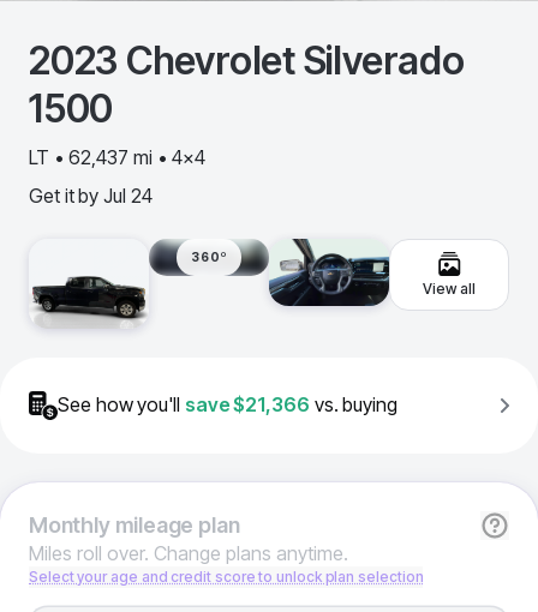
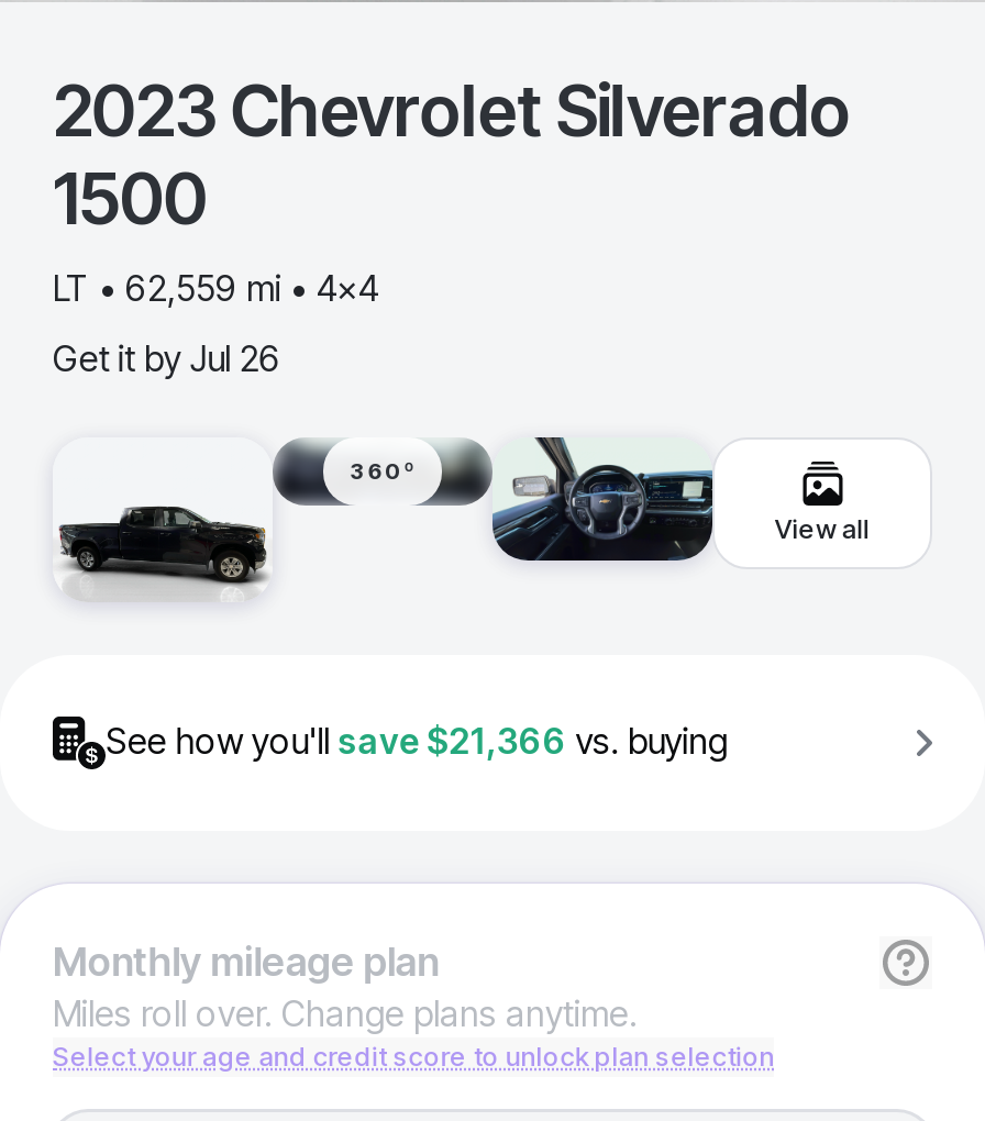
[29,145,205,169] LT • 62,437 mi • 4x4 -> [53,266,378,310] LT • 62,559 mi • 4x4
[29,184,152,208] Get it by Jul 24 -> [53,336,281,380] Get it by Jul 26

